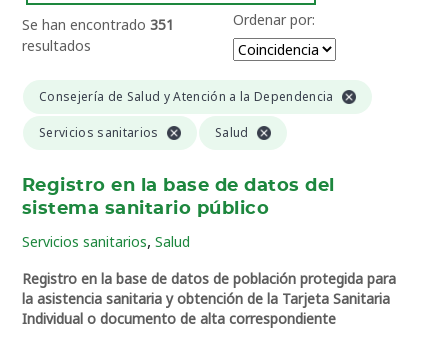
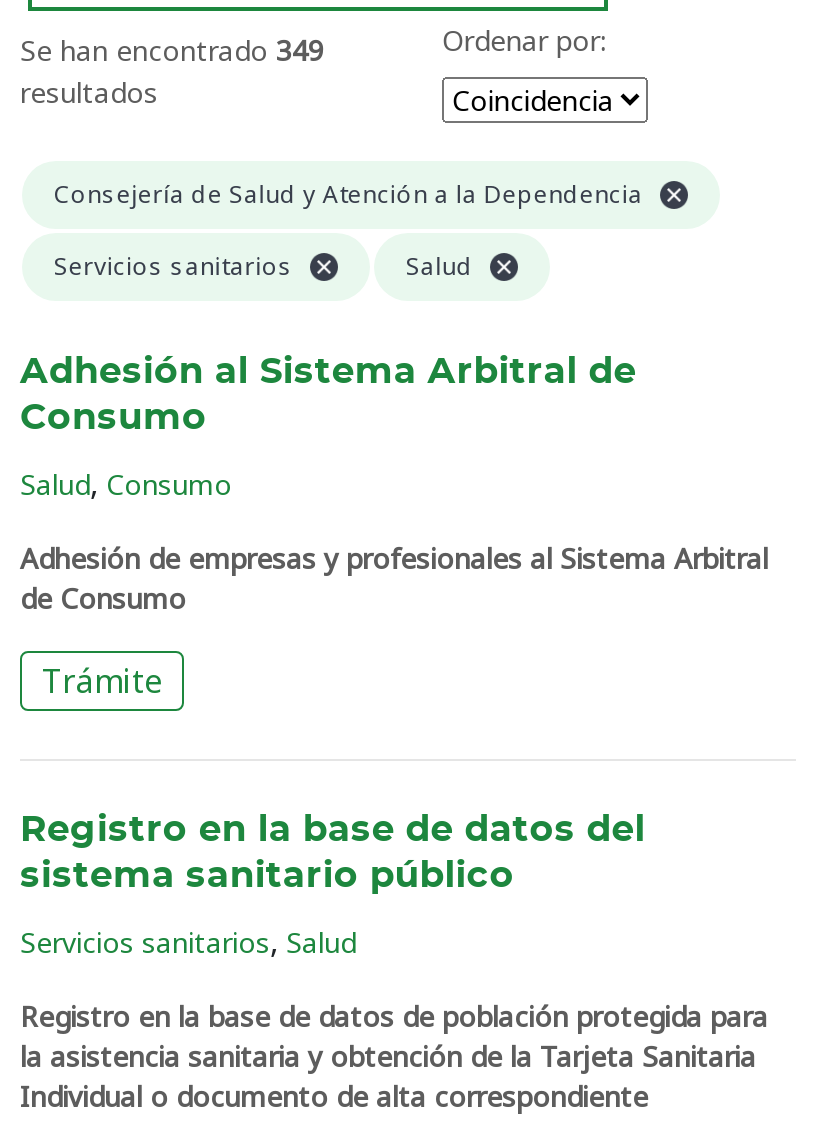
[22,15,174,34] Se han encontrado 351 -> [20,31,324,69] Se han encontrado 349
none -> [20,355,768,703] Adhesión al Sistema Arbitral de | Consumo | Salud, Consumo | Adhesión de empresas y profesionales al Sistema Arbitral | de Consumo | Trámite

